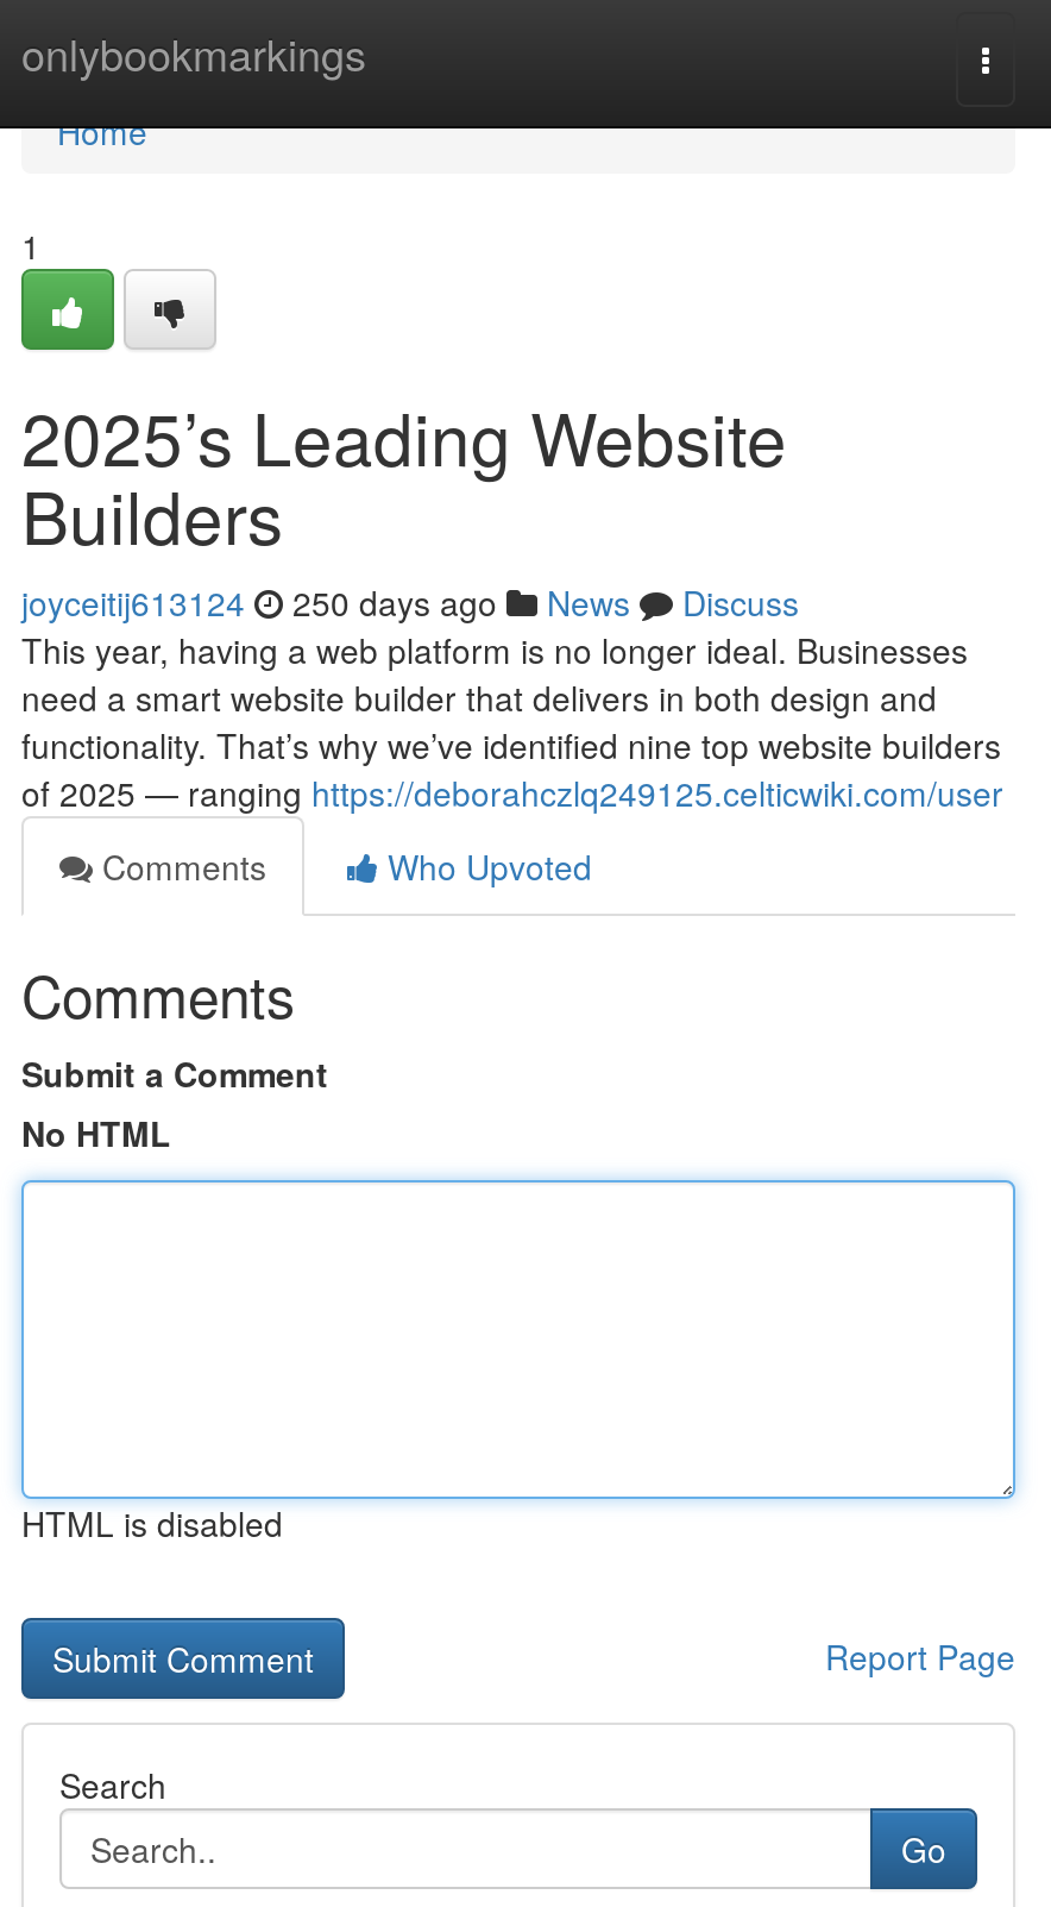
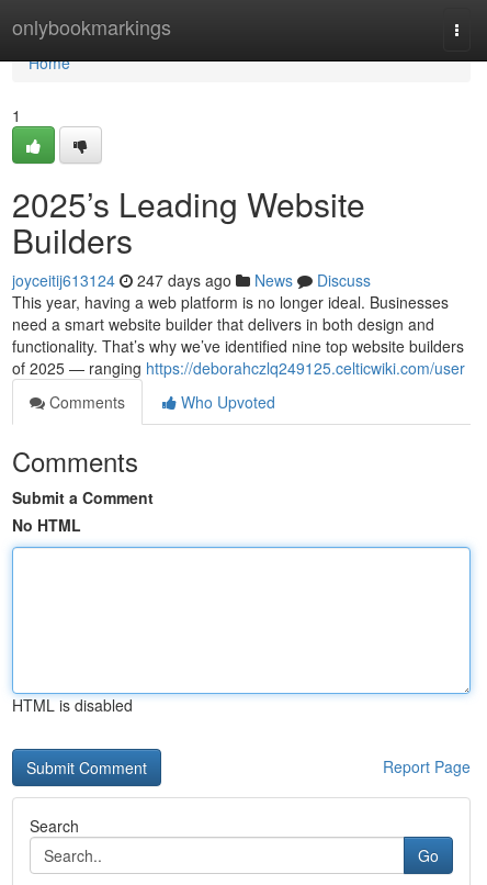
[21,578,799,626] joyceitij613124 250 days ago News Discuss -> [12,269,371,291] joyceitij613124 247 days ago News Discuss

